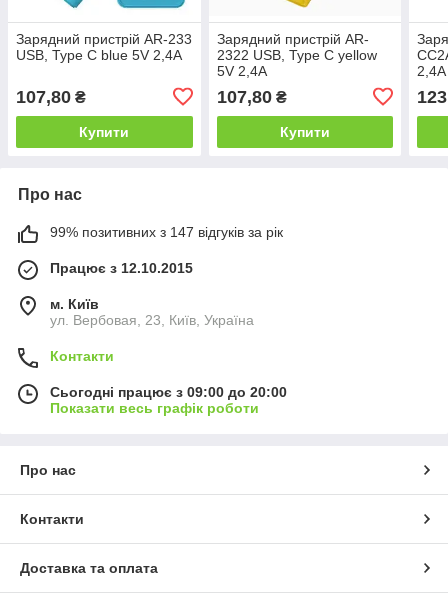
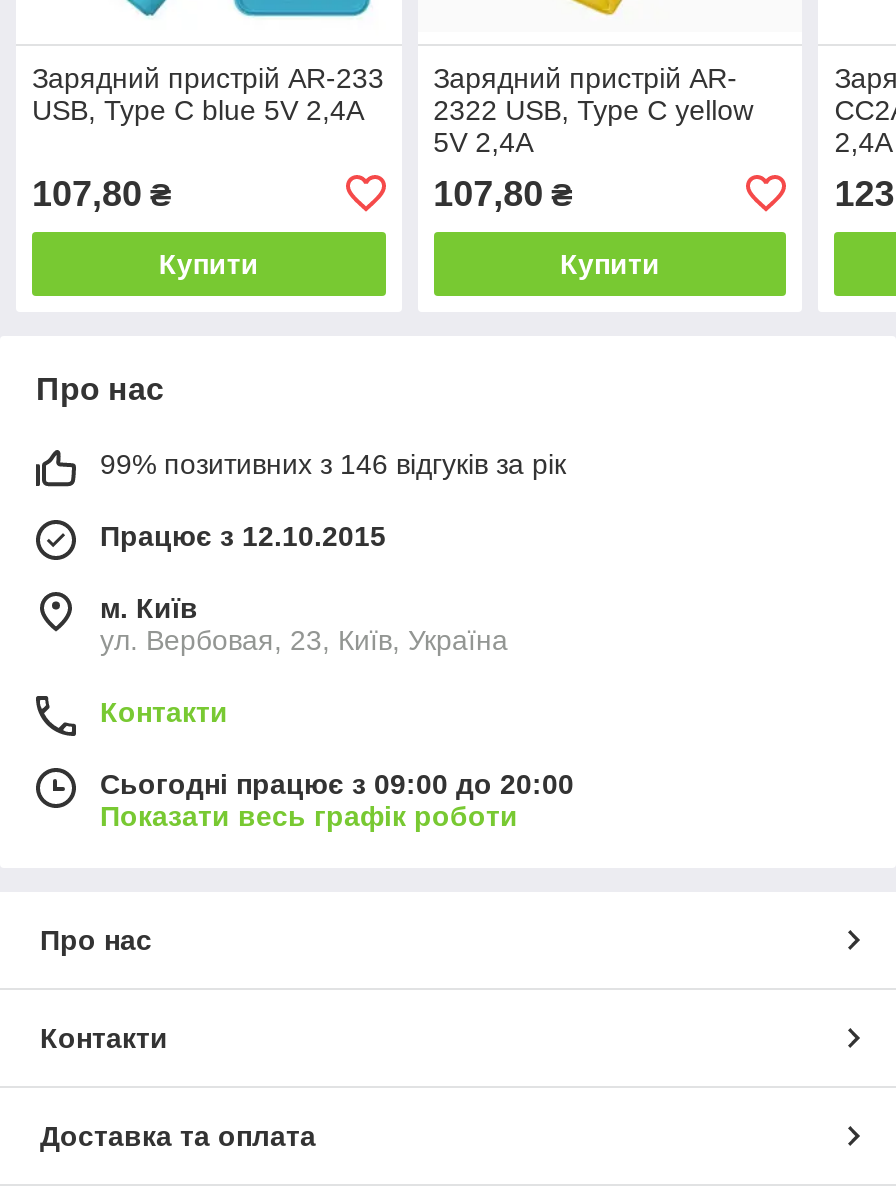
[50,224,283,240] 99% позитивних з 147 відгуків за рік -> [100,448,566,480] 99% позитивних з 146 відгуків за рік

